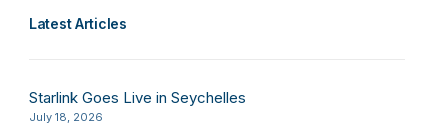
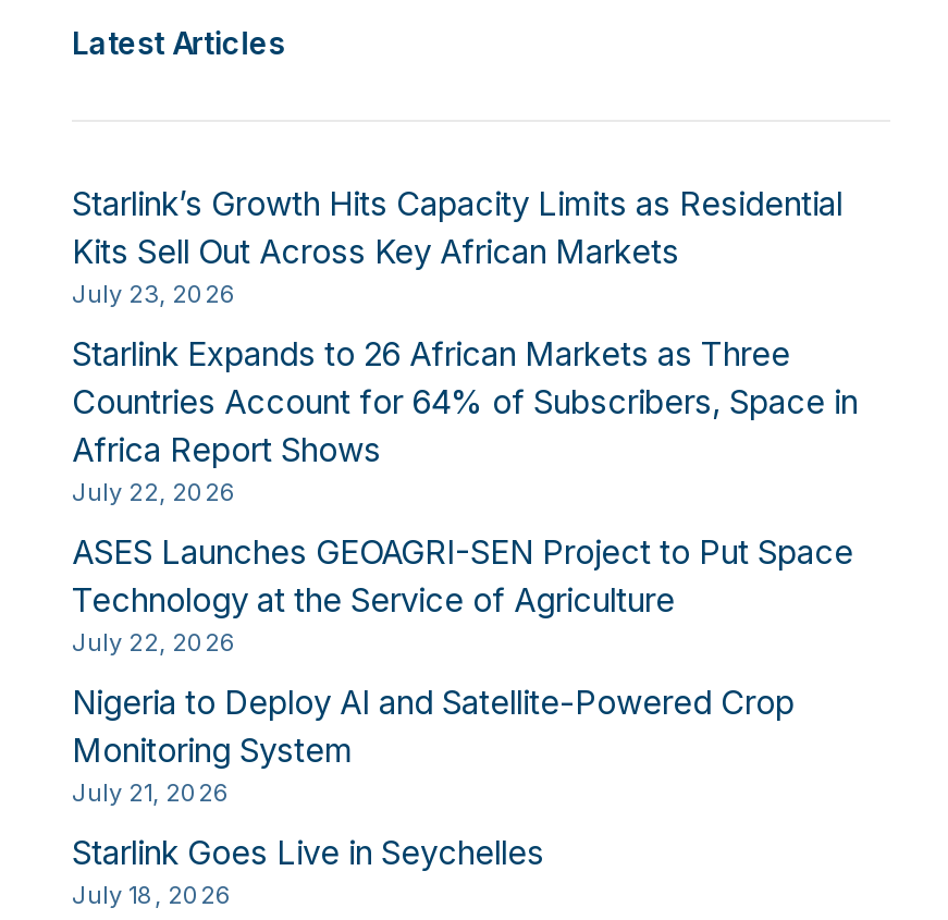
none -> [72,183,858,808] Starlink’s Growth Hits Capacity Limits as Residential | Kits Sell Out Across Key African Markets | July 23, 2026 | Starlink Expands to 26 African Markets as Three | Countries Account for 64% of Subscribers, Space in | Africa Report Shows | July 22, 2026 | ASES Launches GEOAGRI-SEN Project to Put Space | Technology at the Service of Agriculture | July 22, 2026 | Nigeria to Deploy AI and Satellite-Powered Crop | Monitoring System | July 21, 2026

